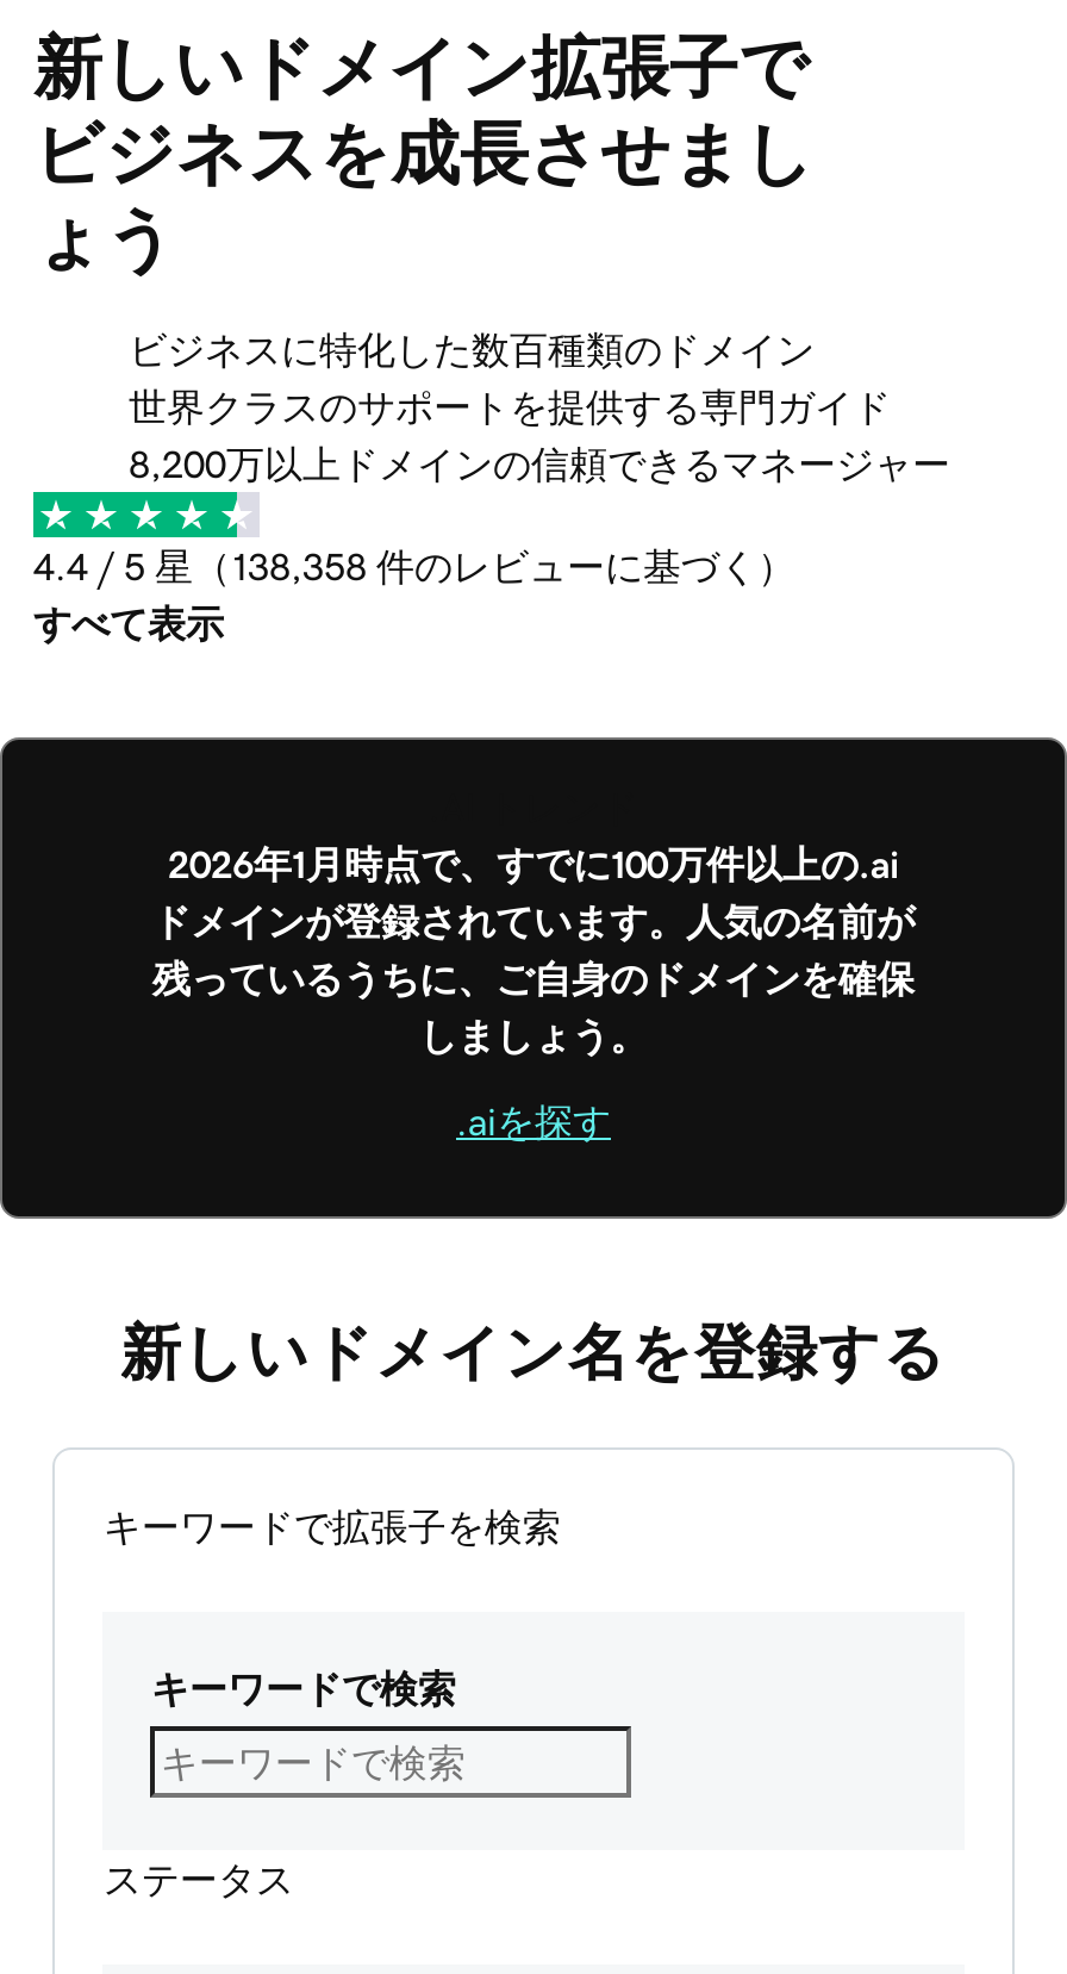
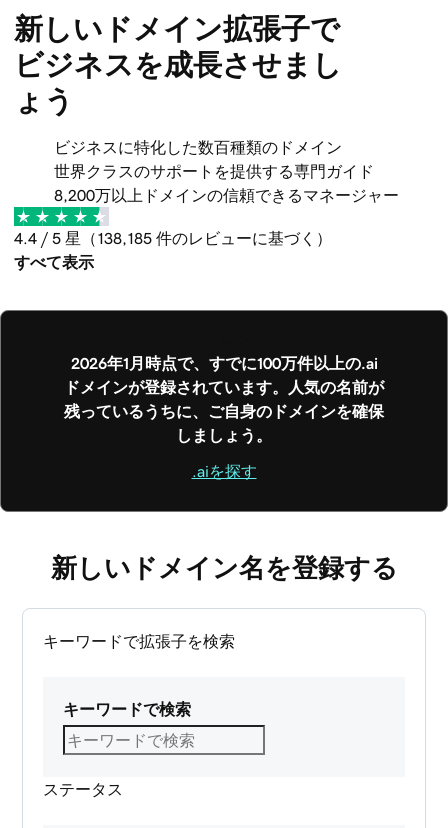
[33,547,795,585] 4.4 / 5 星（138,358 件のレビューに基づく） -> [14,230,332,246] 4.4 / 5 星（138,185 件のレビューに基づく）

